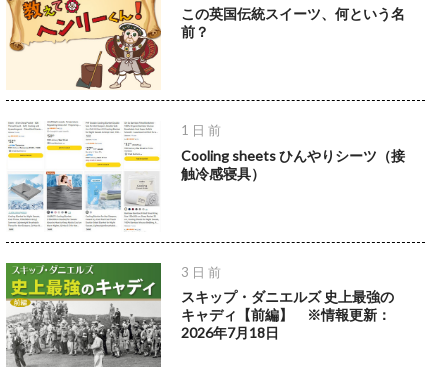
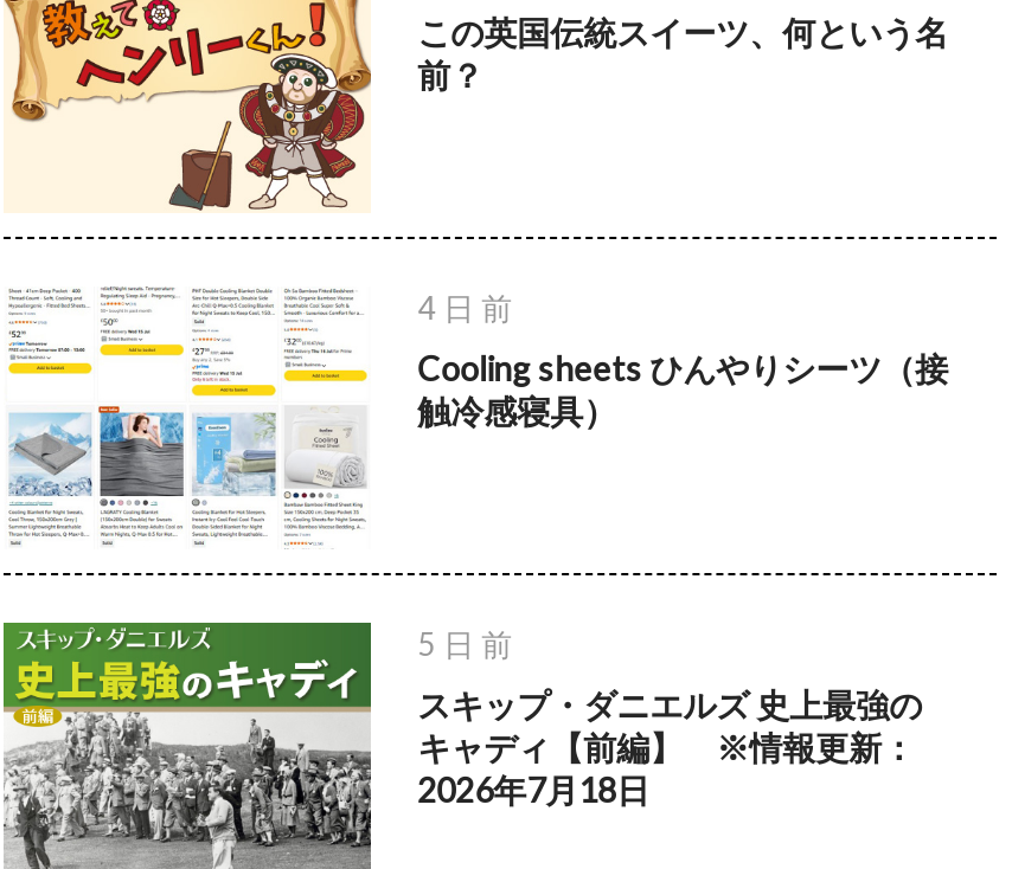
[181,122,221,138] 1 日 前 -> [417,289,512,327] 4 日 前
[181,264,221,280] 3 日 前 -> [417,624,512,662] 5 日 前

